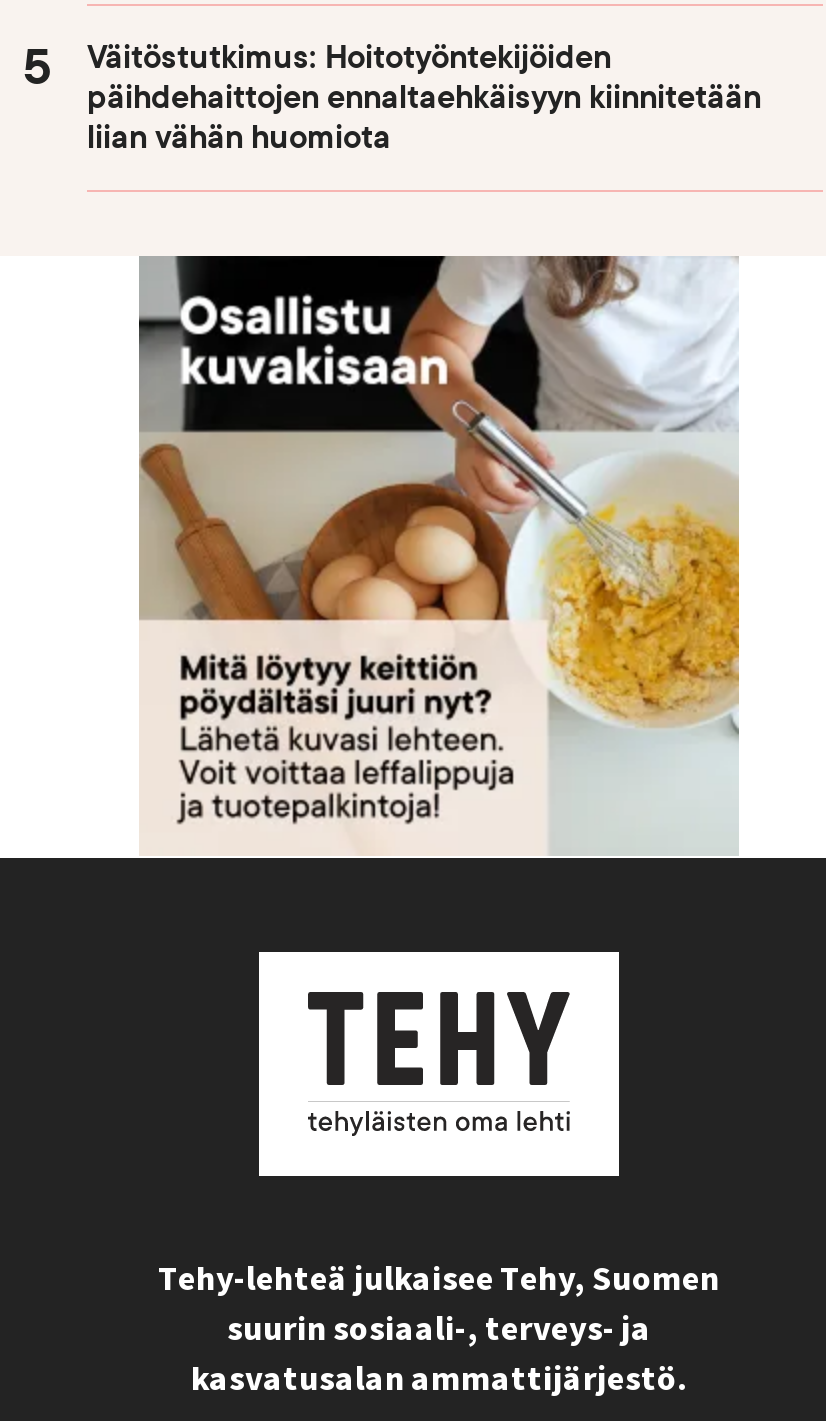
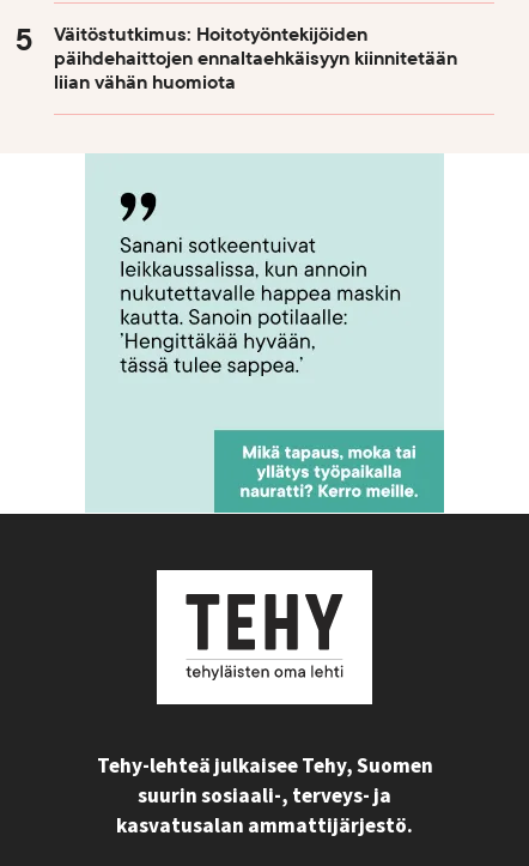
[137,254,741,858] [image] -> [85,153,445,514] [image]

